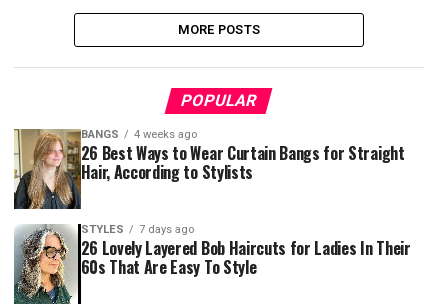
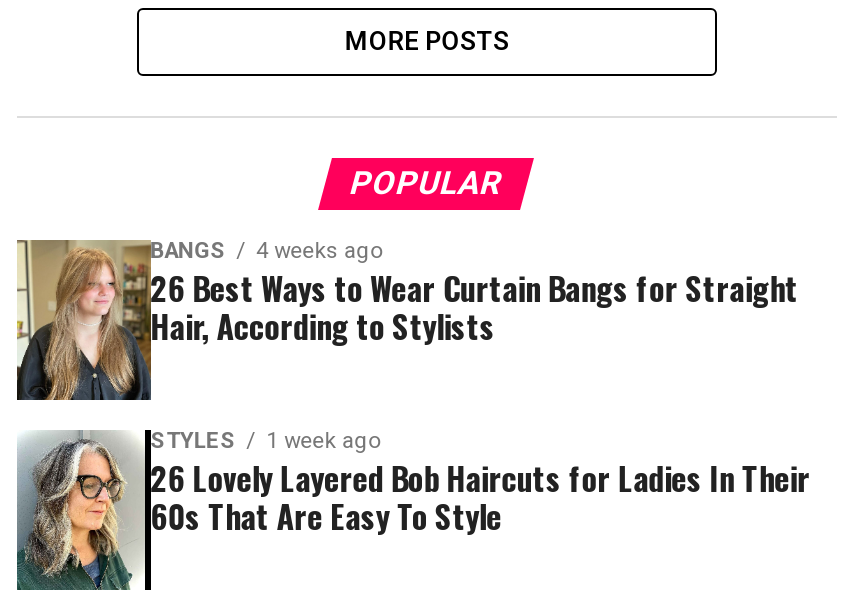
[81,223,194,236] STYLES 7 days ago -> [150,428,380,454] STYLES 1 week ago

